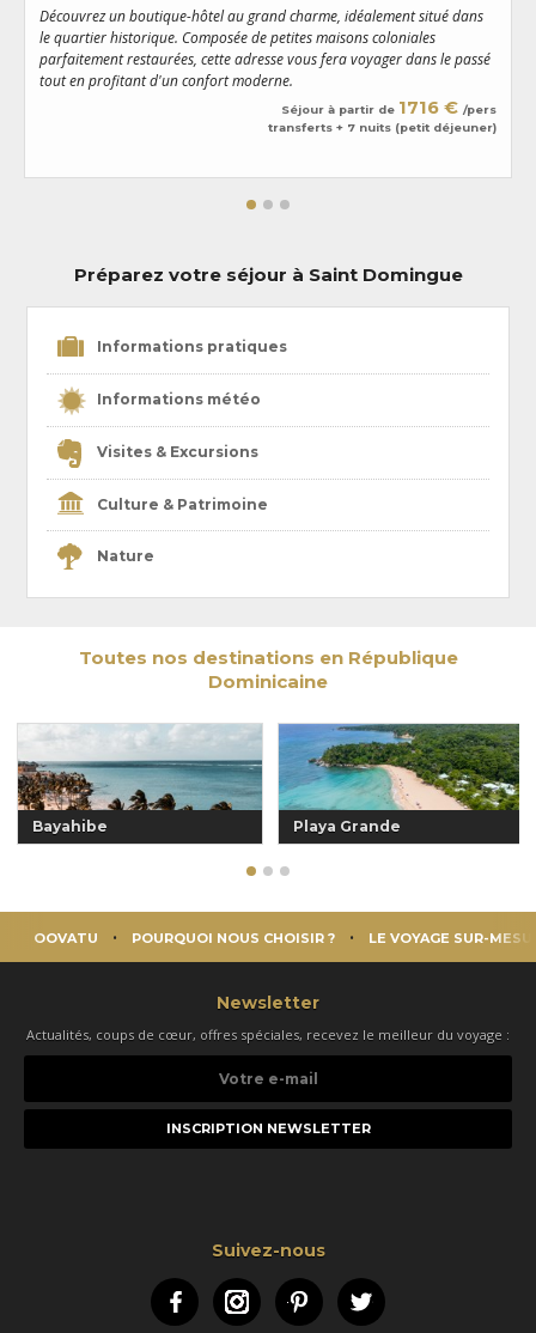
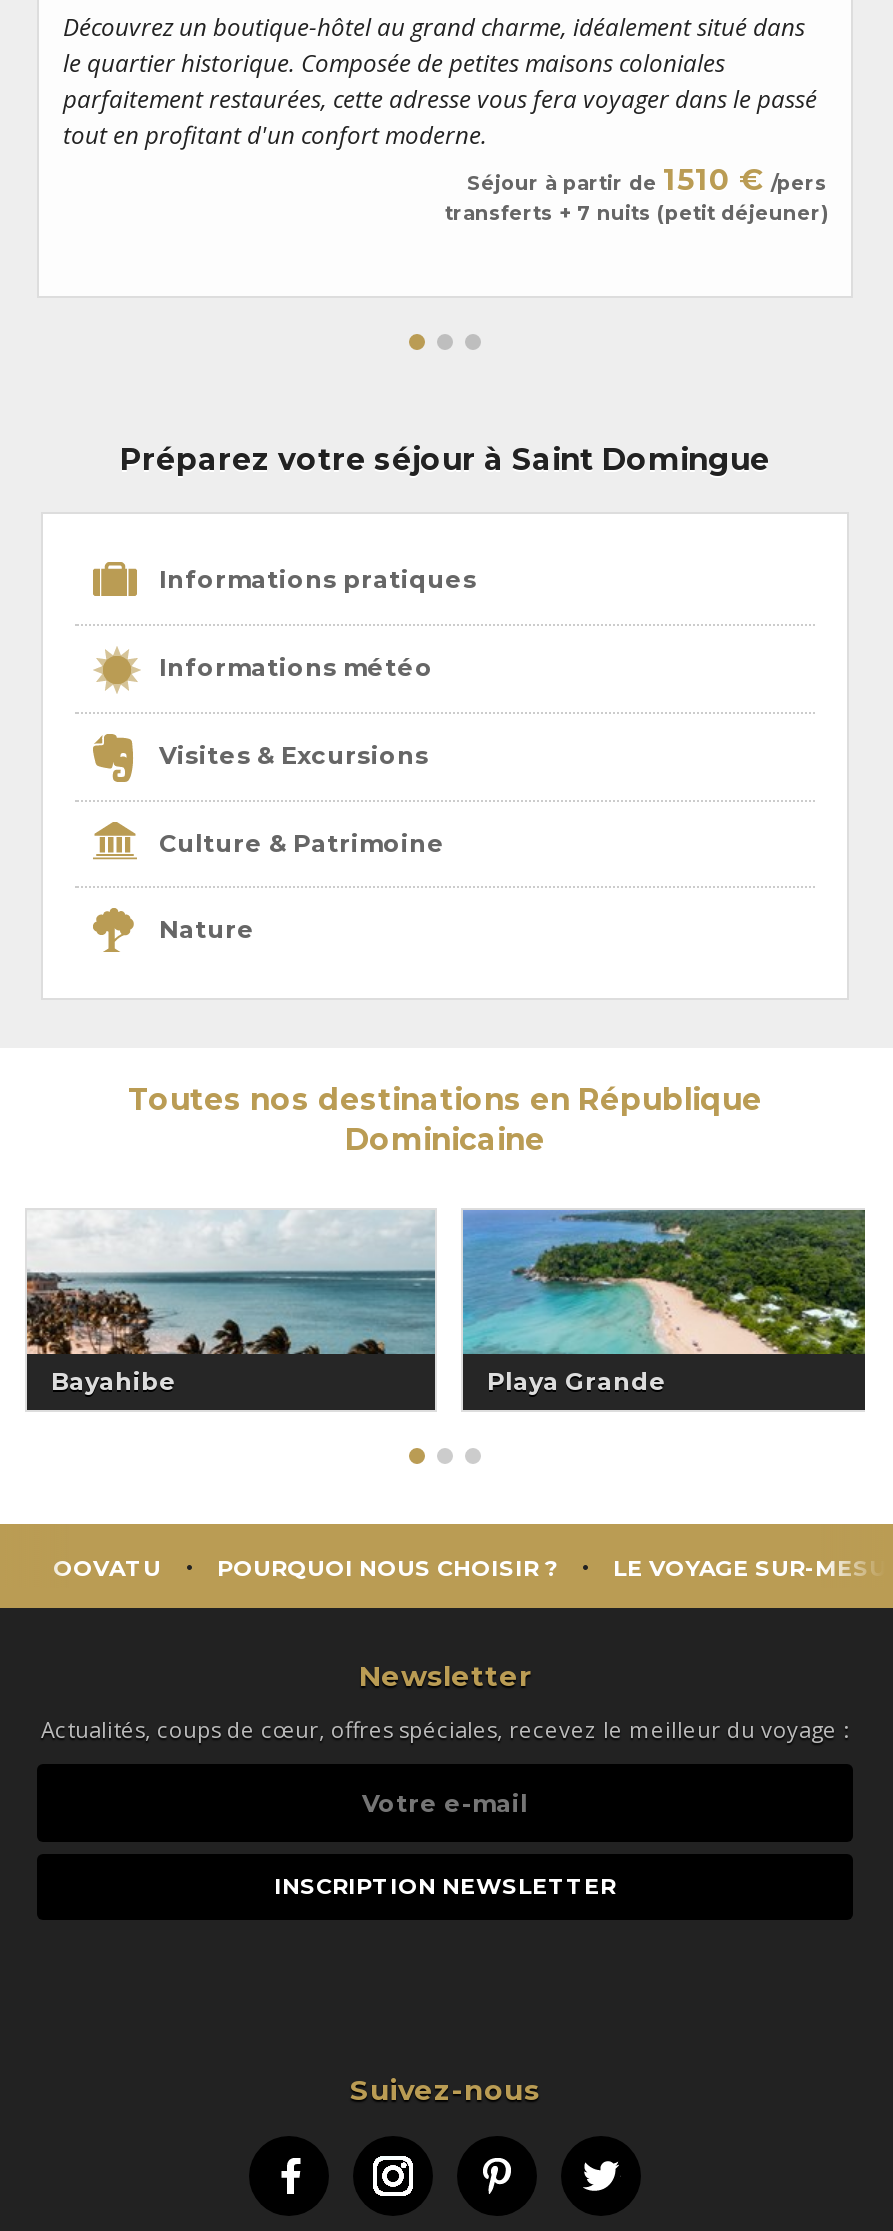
[281,97,497,118] Séjour à partir de 1716 €/pers -> [467,162,827,198] Séjour à partir de 1510 €/pers

